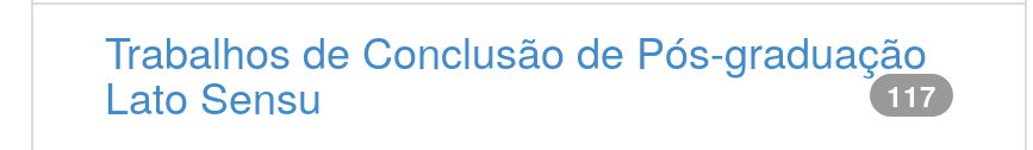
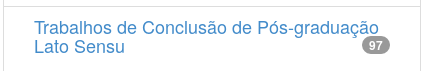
[886,73,936,116] 117 -> [369,36,383,54] 97

